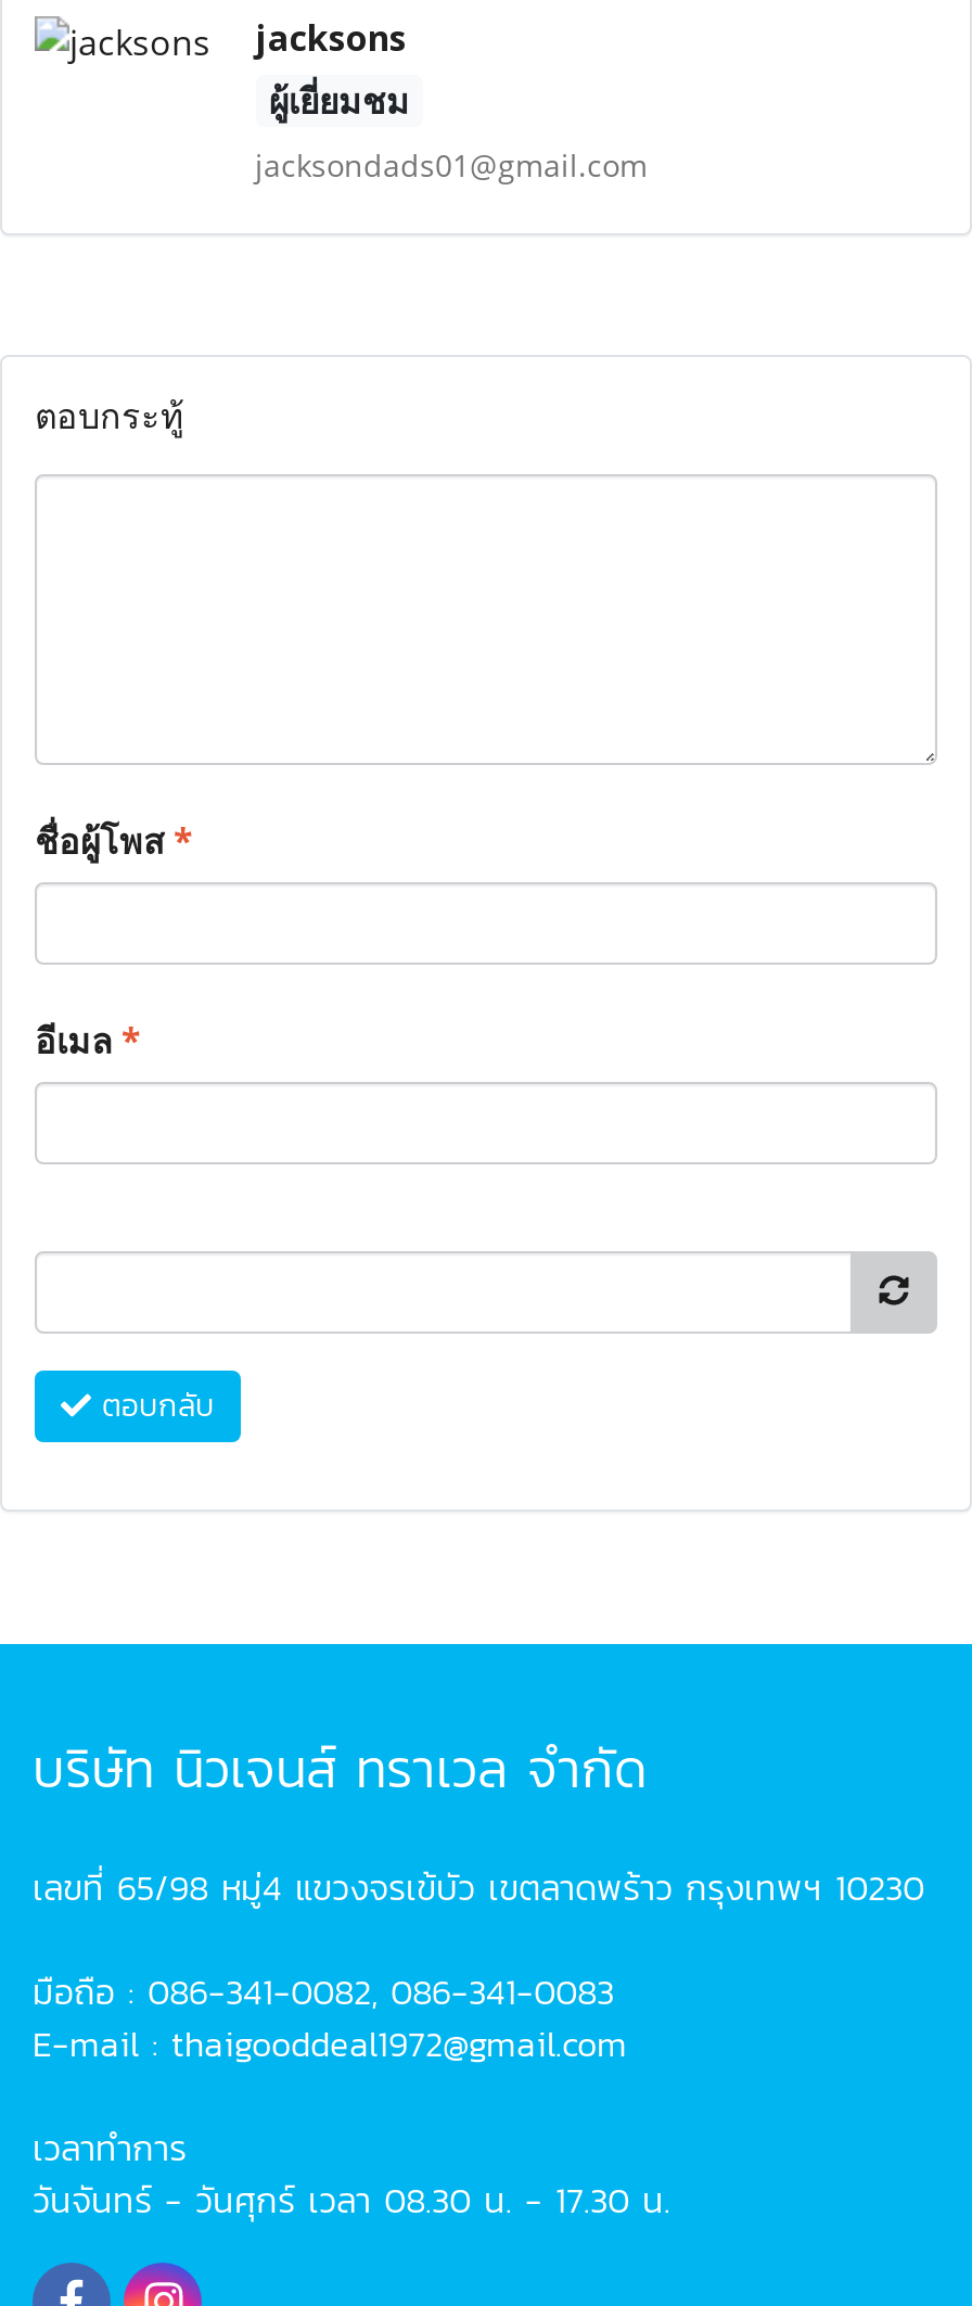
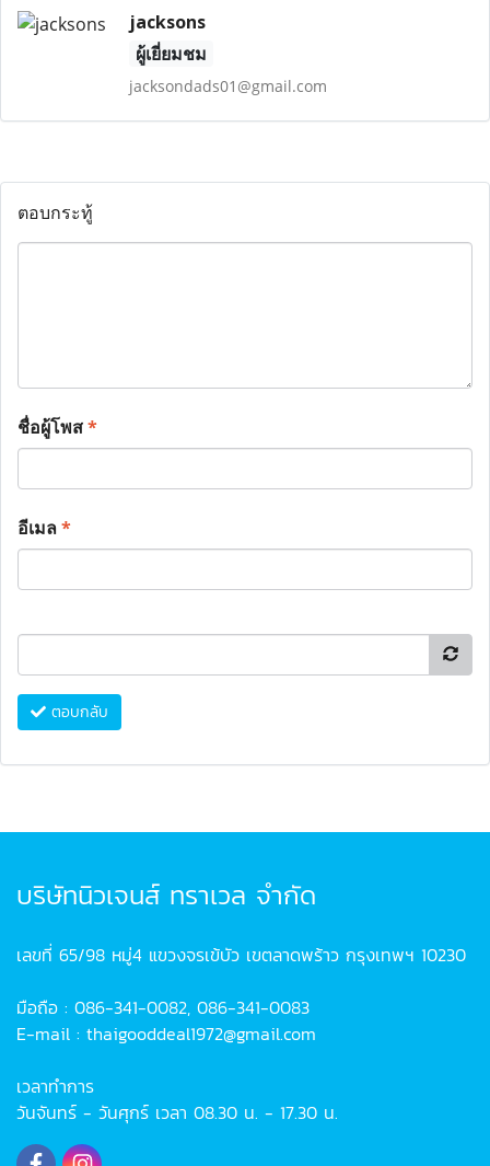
[33,1731,647,1807] บริษัท นิวเจนส์ ทราเวล จำกัด -> [16,876,316,914] บริษัทนิวเจนส์ ทราเวล จำกัด

